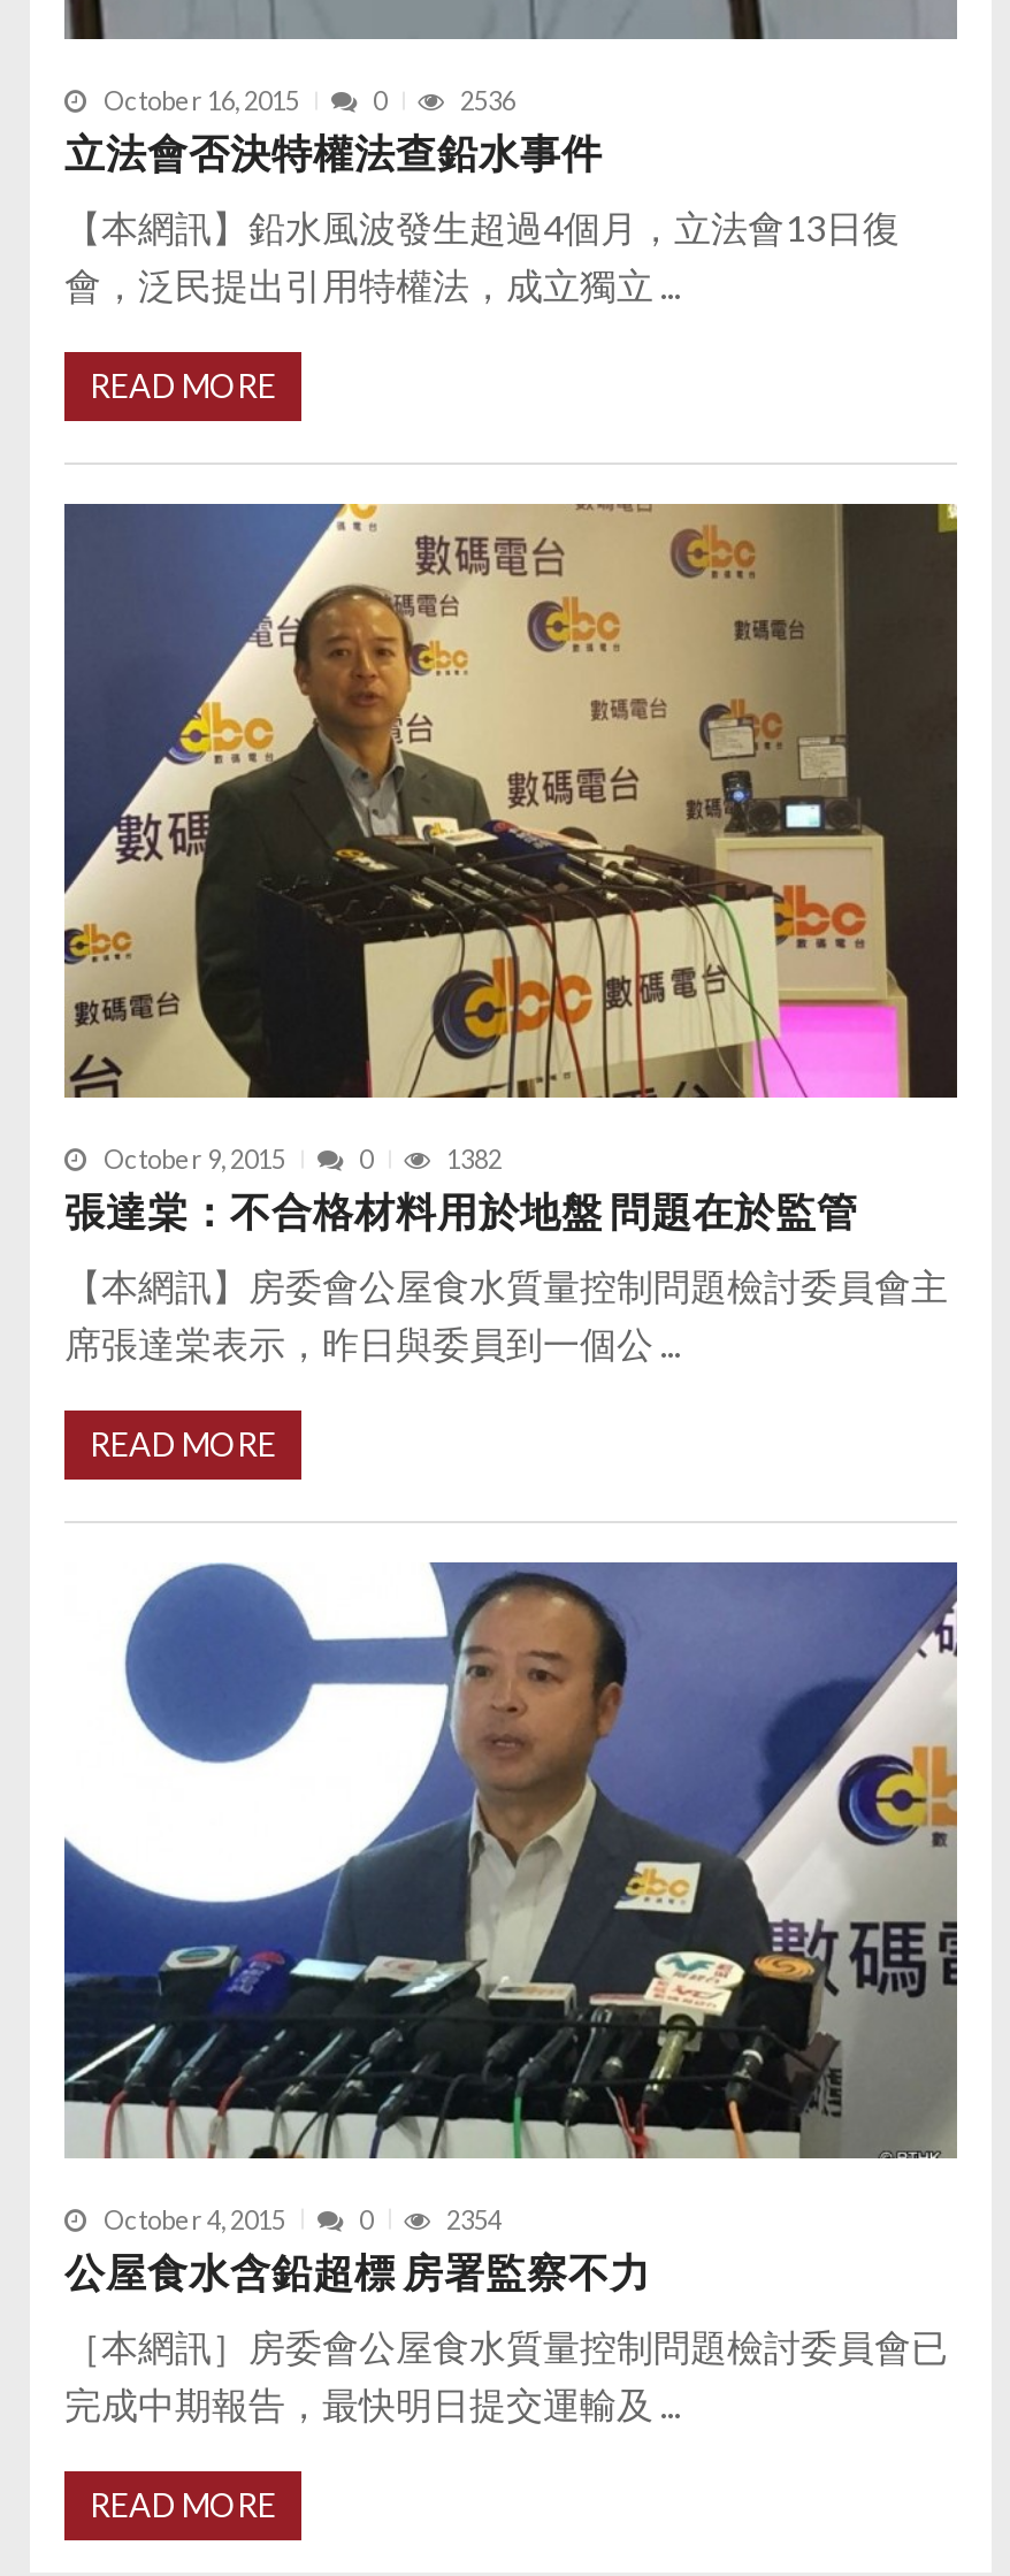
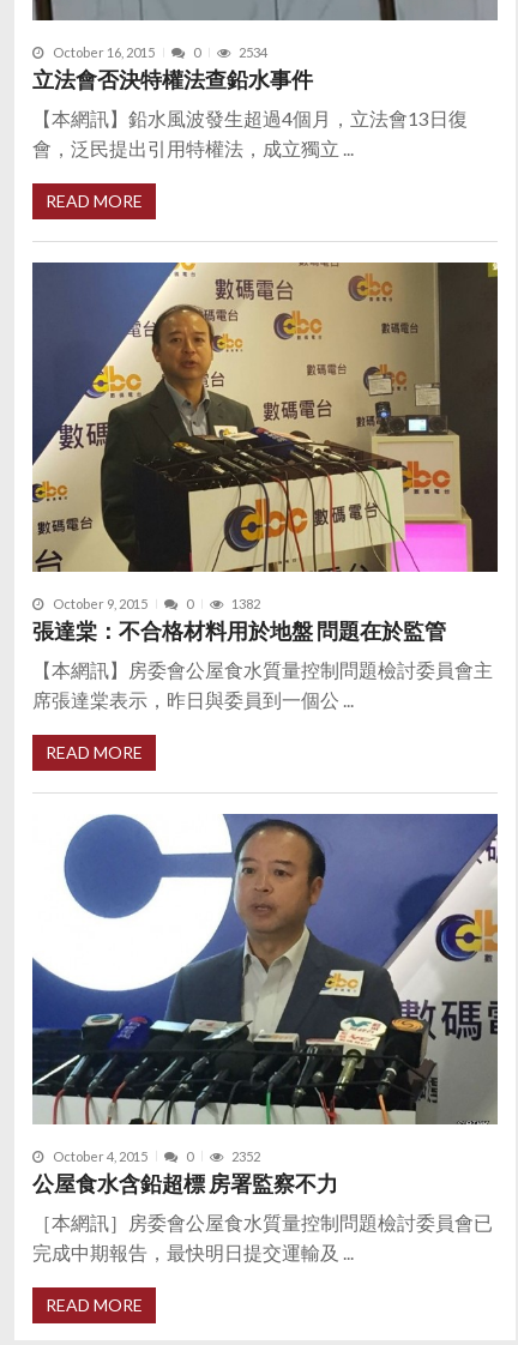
[460,86,515,116] 2536 -> [239,45,267,60] 2534
[446,2204,502,2234] 2354 -> [231,1148,260,1164] 2352

